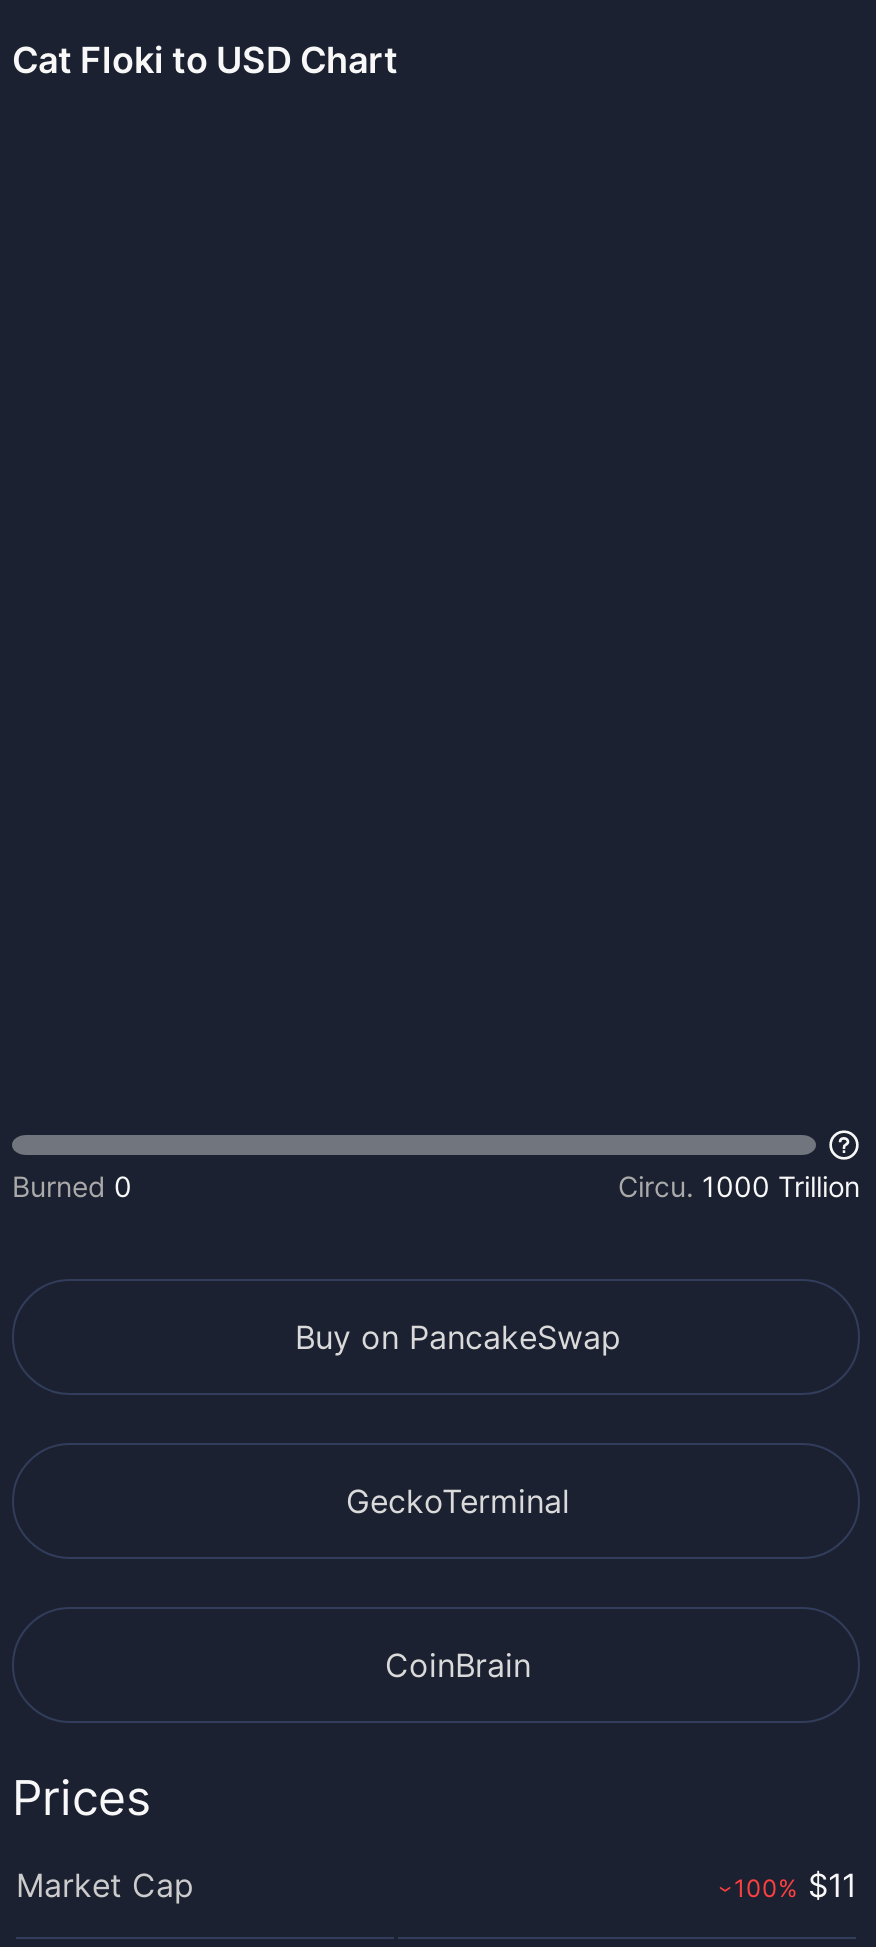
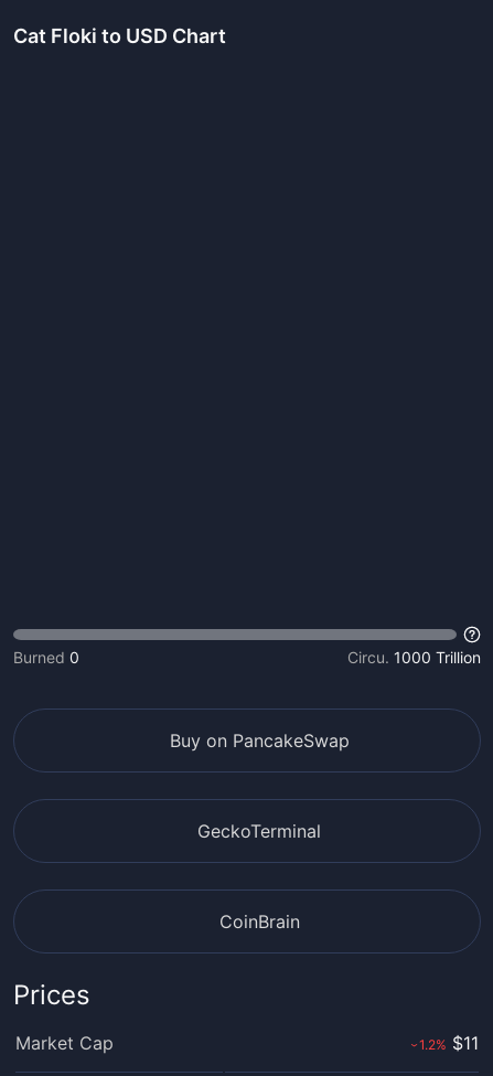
[734,1865,856,1905] 100% $11 -> [419,1032,479,1054] 1.2% $11

